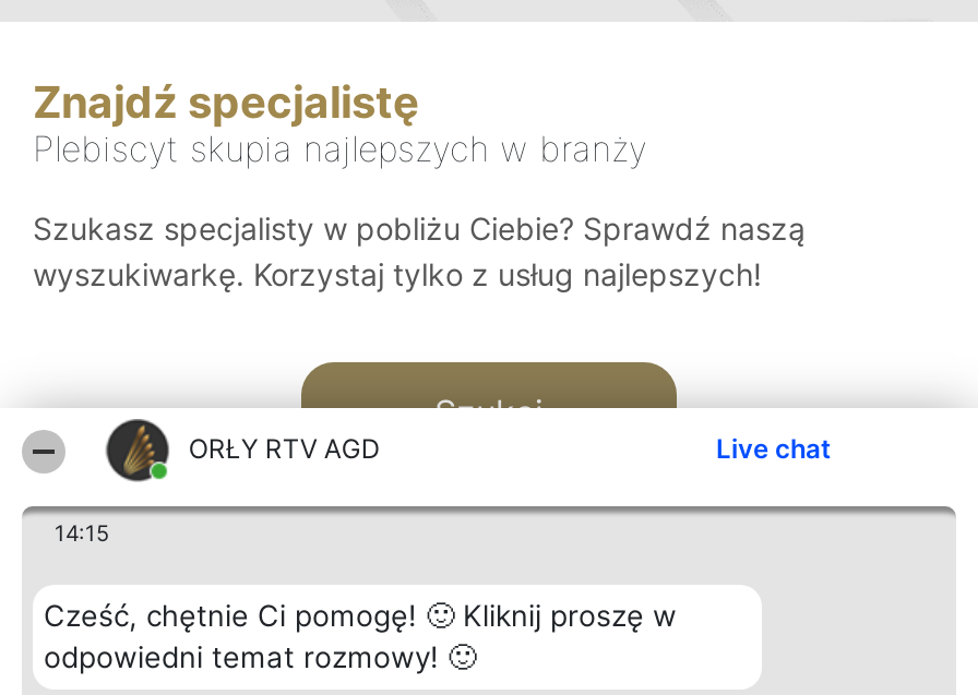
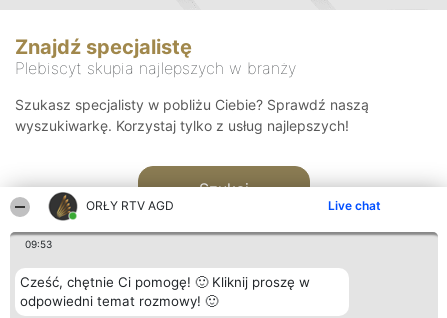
[55,519,109,546] 14:15 -> [25,238,52,250] 09:53

